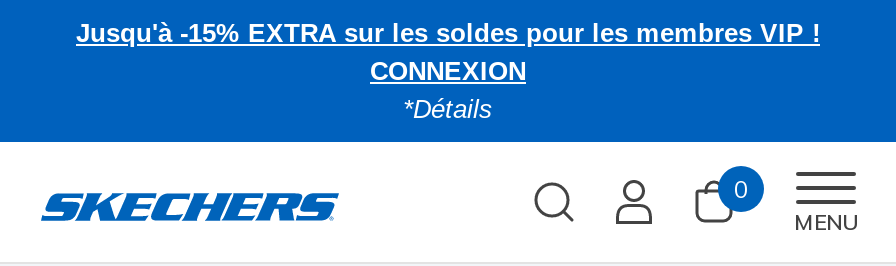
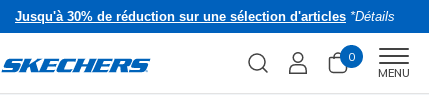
[76,18,820,124] Jusqu'à -15% EXTRA sur les soldes pour les membres VIP ! | CONNEXION | *Détails -> [15,9,395,24] Jusqu'à 30% de réduction sur une sélection d'articles *Détails

